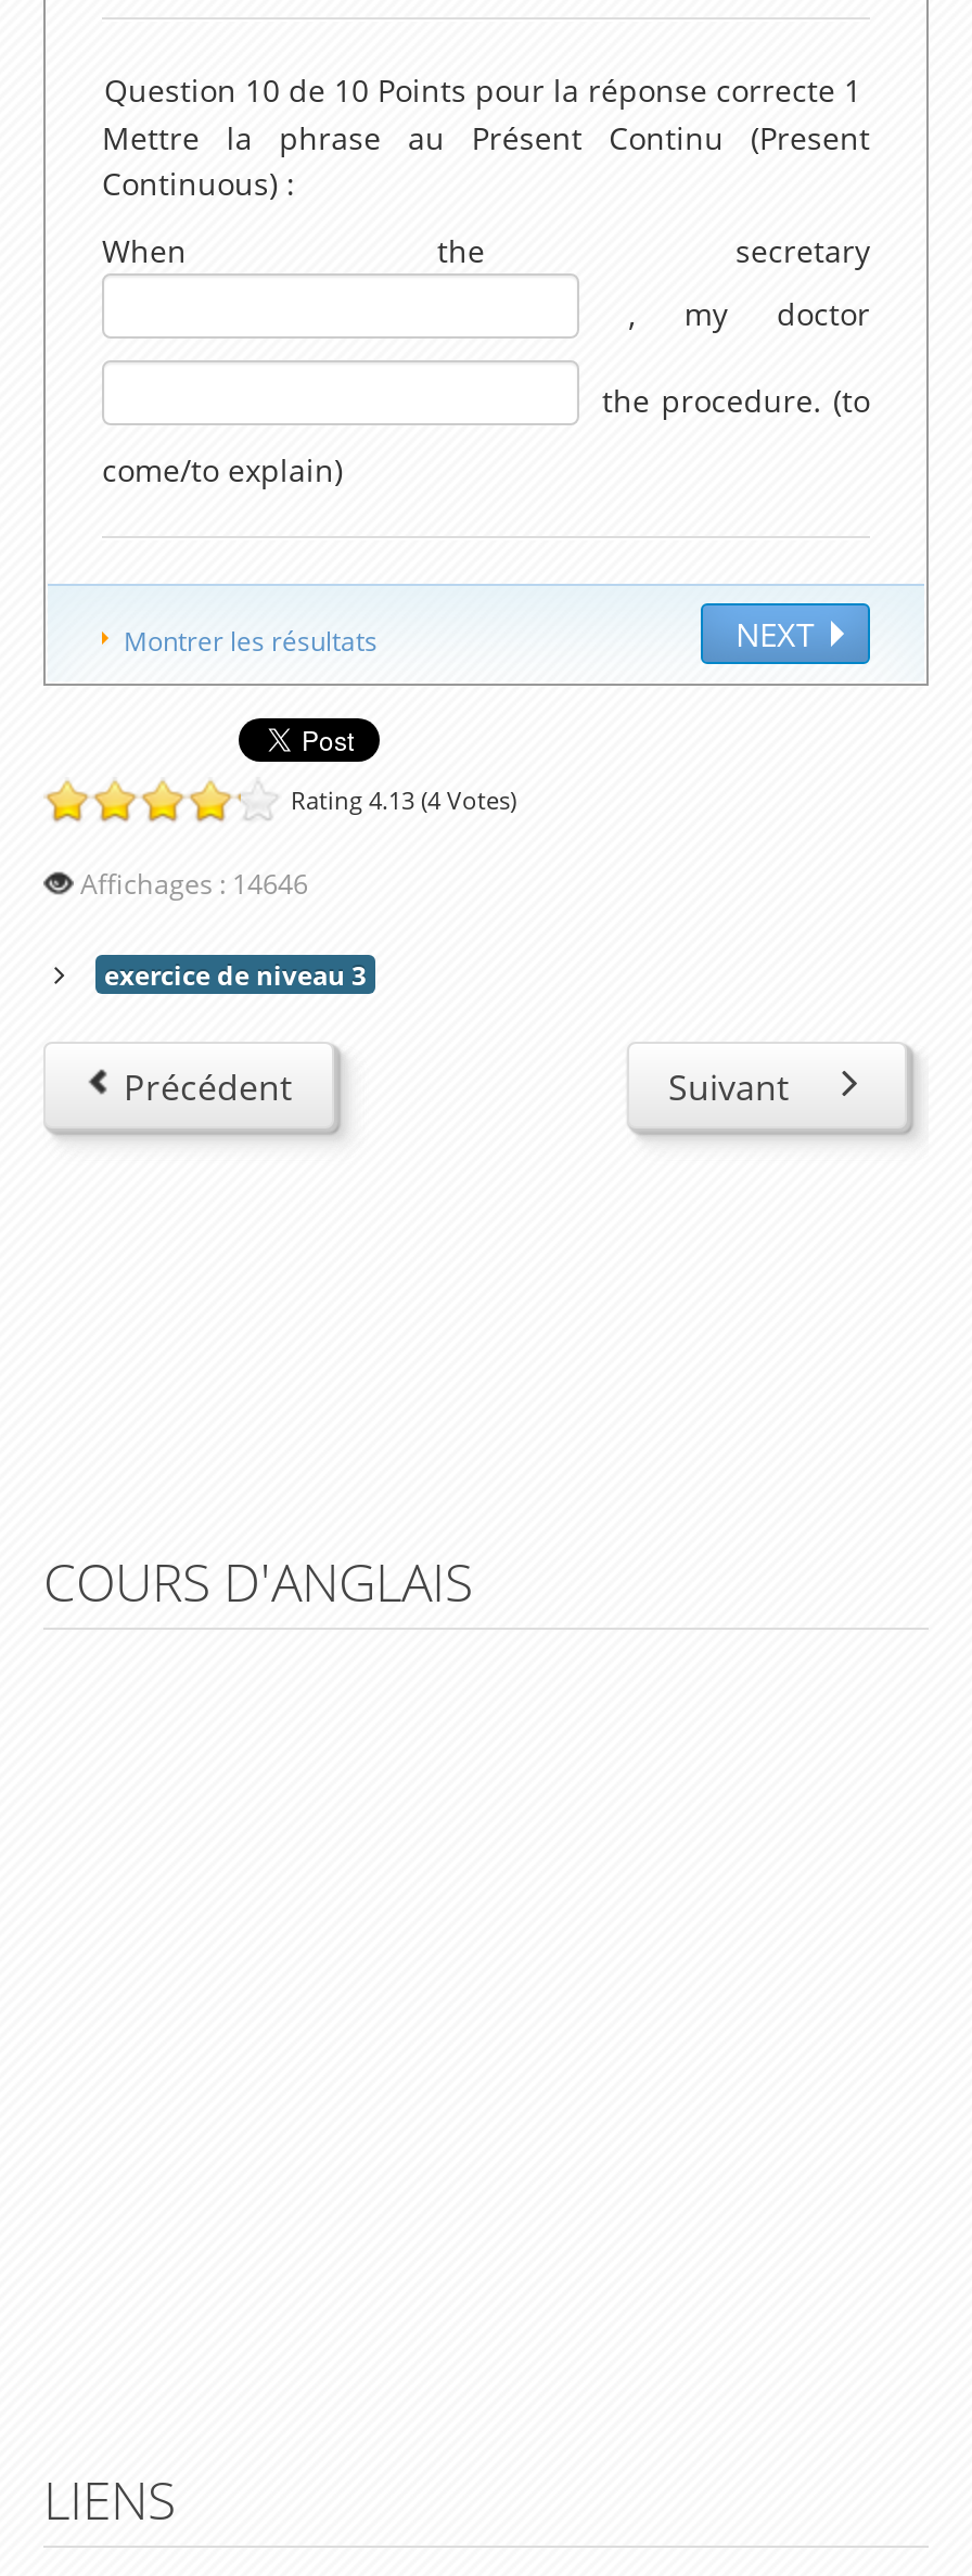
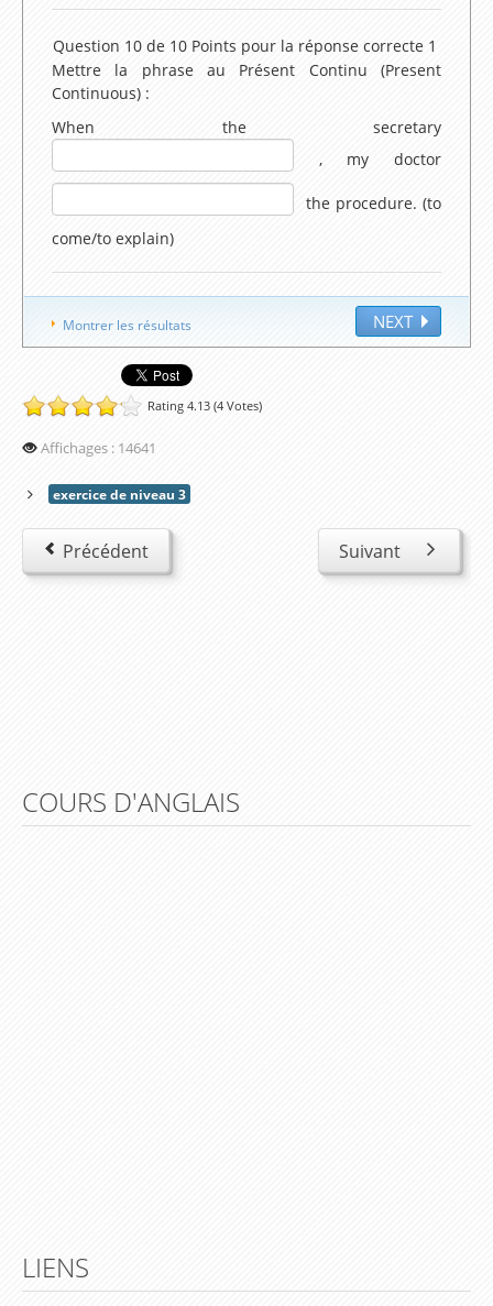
[80,865,308,902] Affichages : 14646 -> [41,439,156,457] Affichages : 14641

